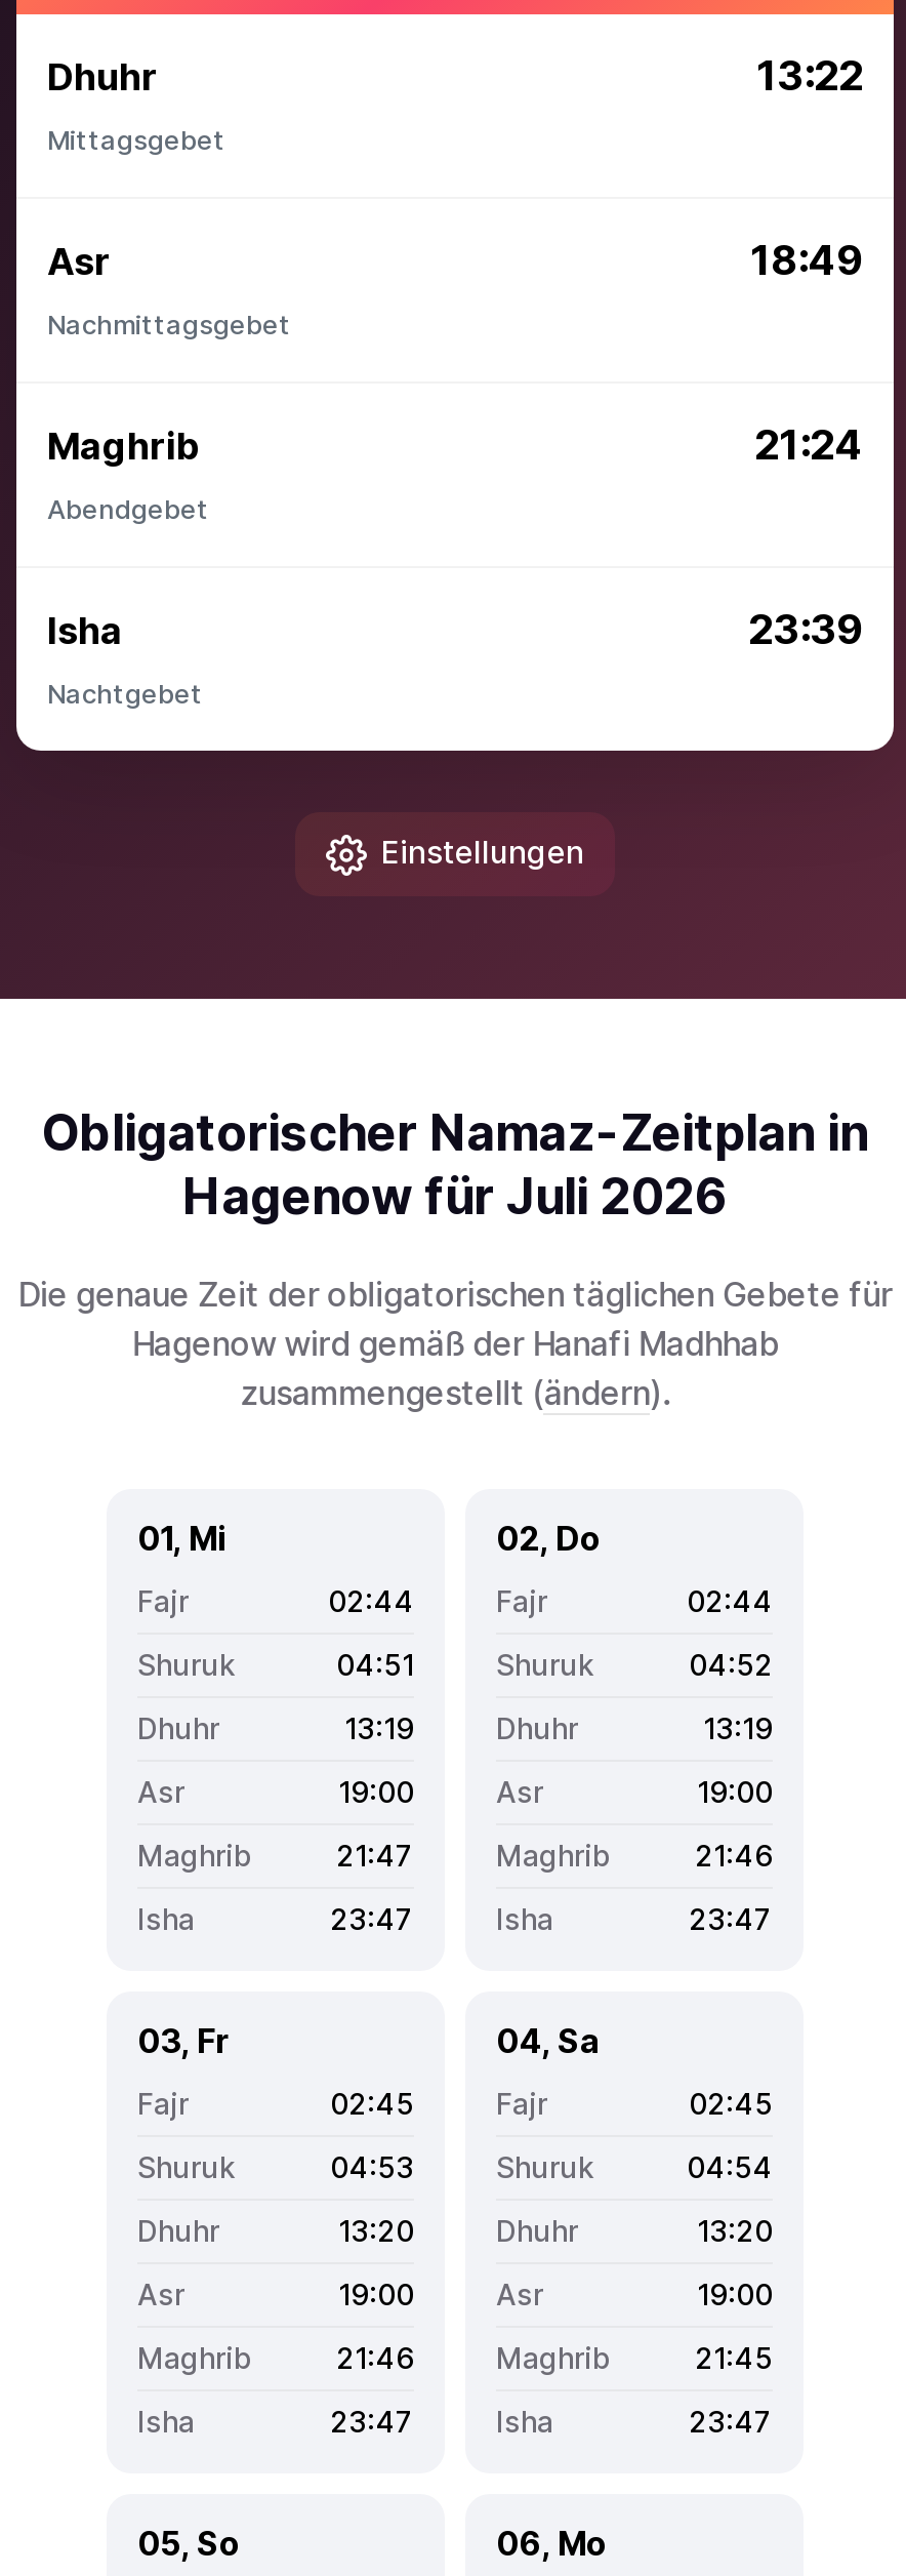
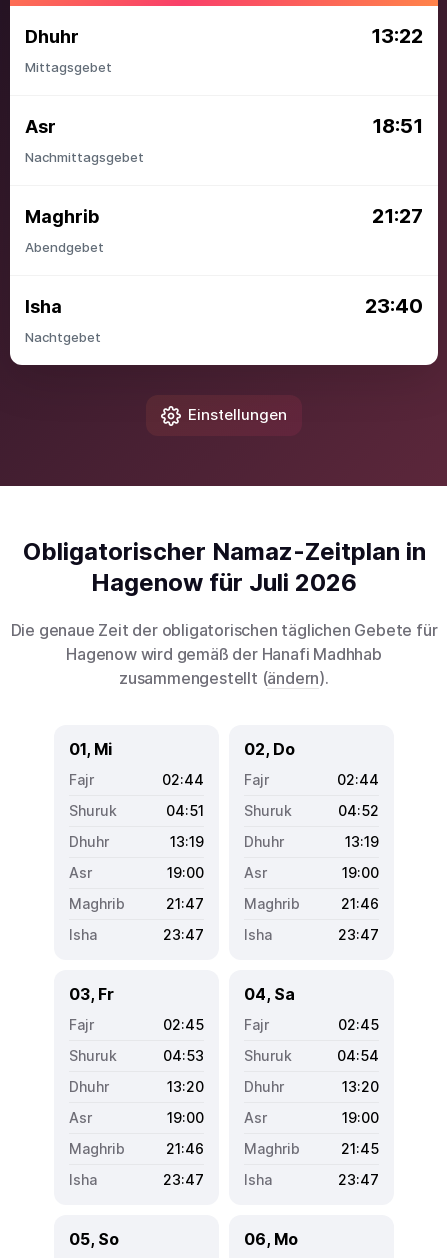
[750,236,863,285] 18:49 -> [372,114,423,138] 18:51
[754,420,863,470] 21:24 -> [372,204,423,228] 21:27
[748,605,863,654] 23:39 -> [365,294,423,318] 23:40

